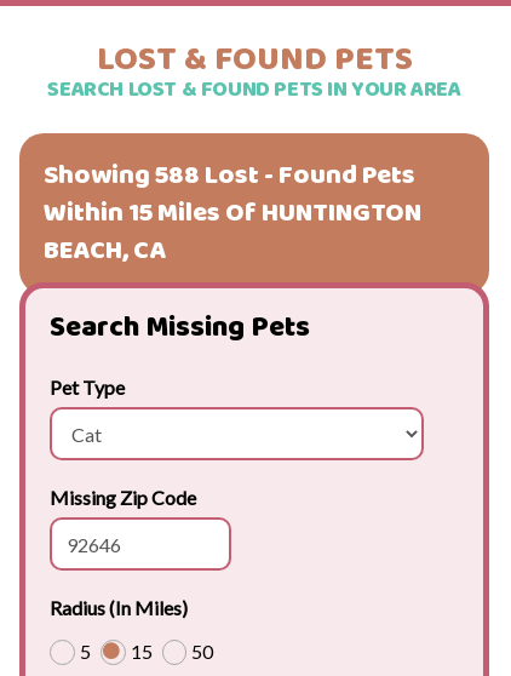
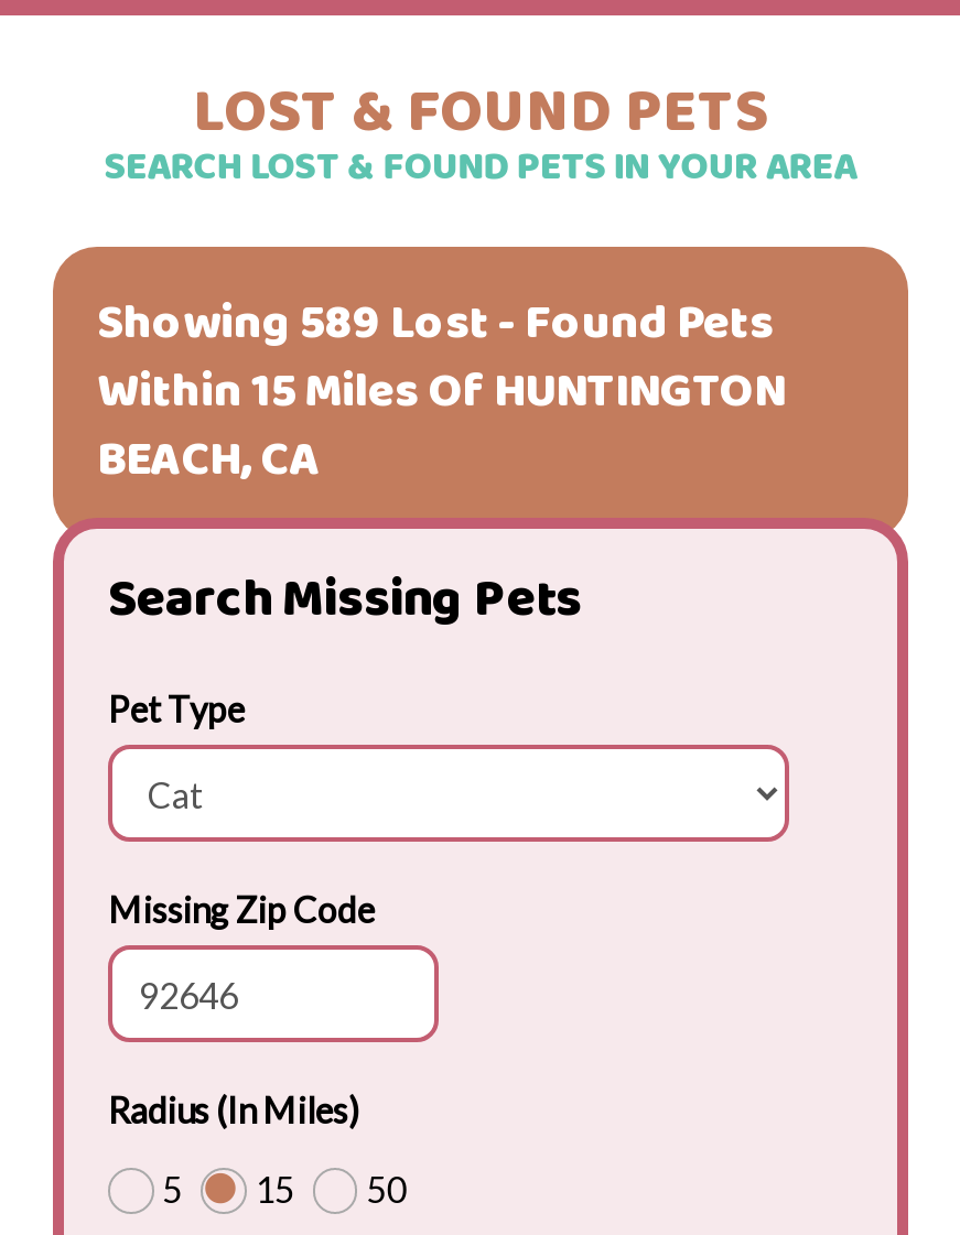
[44,155,415,196] Showing 588 Lost - Found Pets -> [97,286,774,361] Showing 589 Lost - Found Pets

